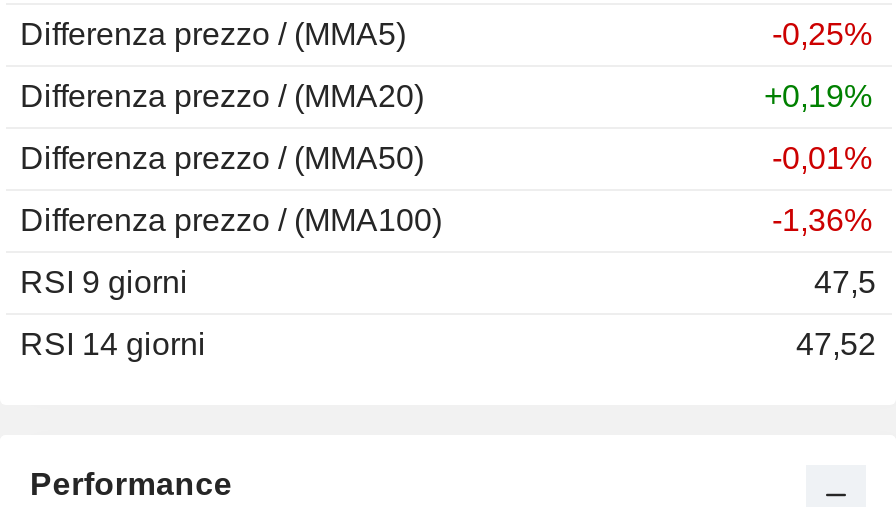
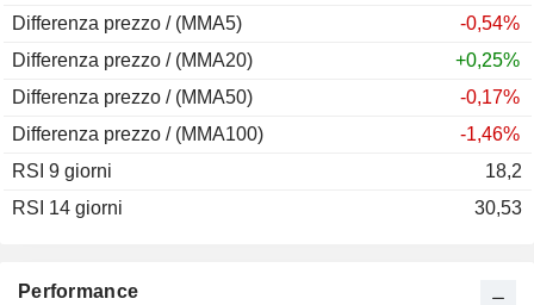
[772,17,872,51] -0,25% -> [460,13,520,33] -0,54%
[764,79,872,113] +0,19% -> [455,50,520,70] +0,25%
[772,141,872,175] -0,01% -> [460,87,520,107] -0,17%
[772,203,872,237] -1,36% -> [460,124,520,144] -1,46%
[814,265,876,299] 47,5 -> [485,161,522,181] 18,2
[796,327,876,361] 47,52 -> [474,198,522,218] 30,53

